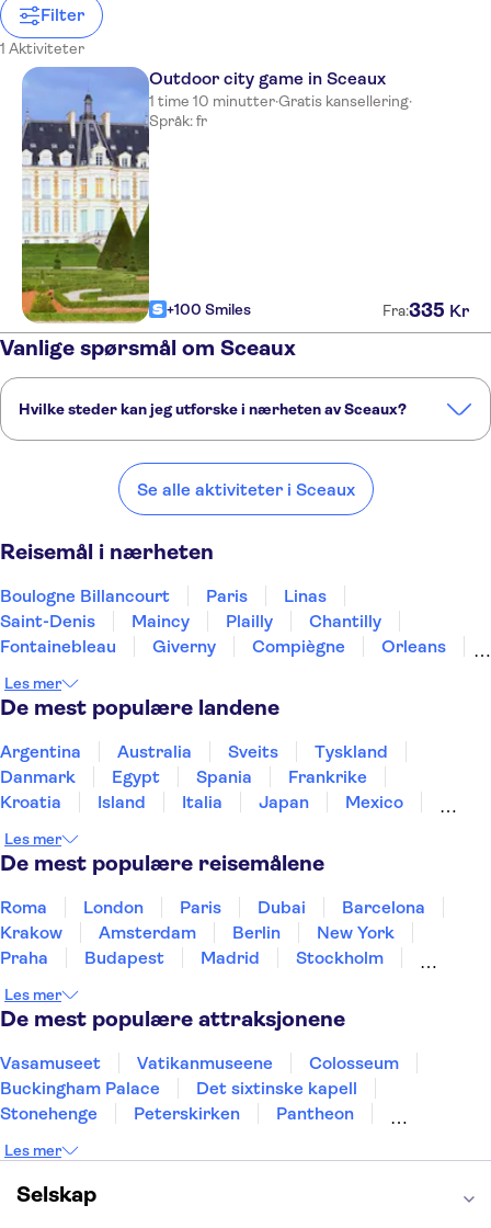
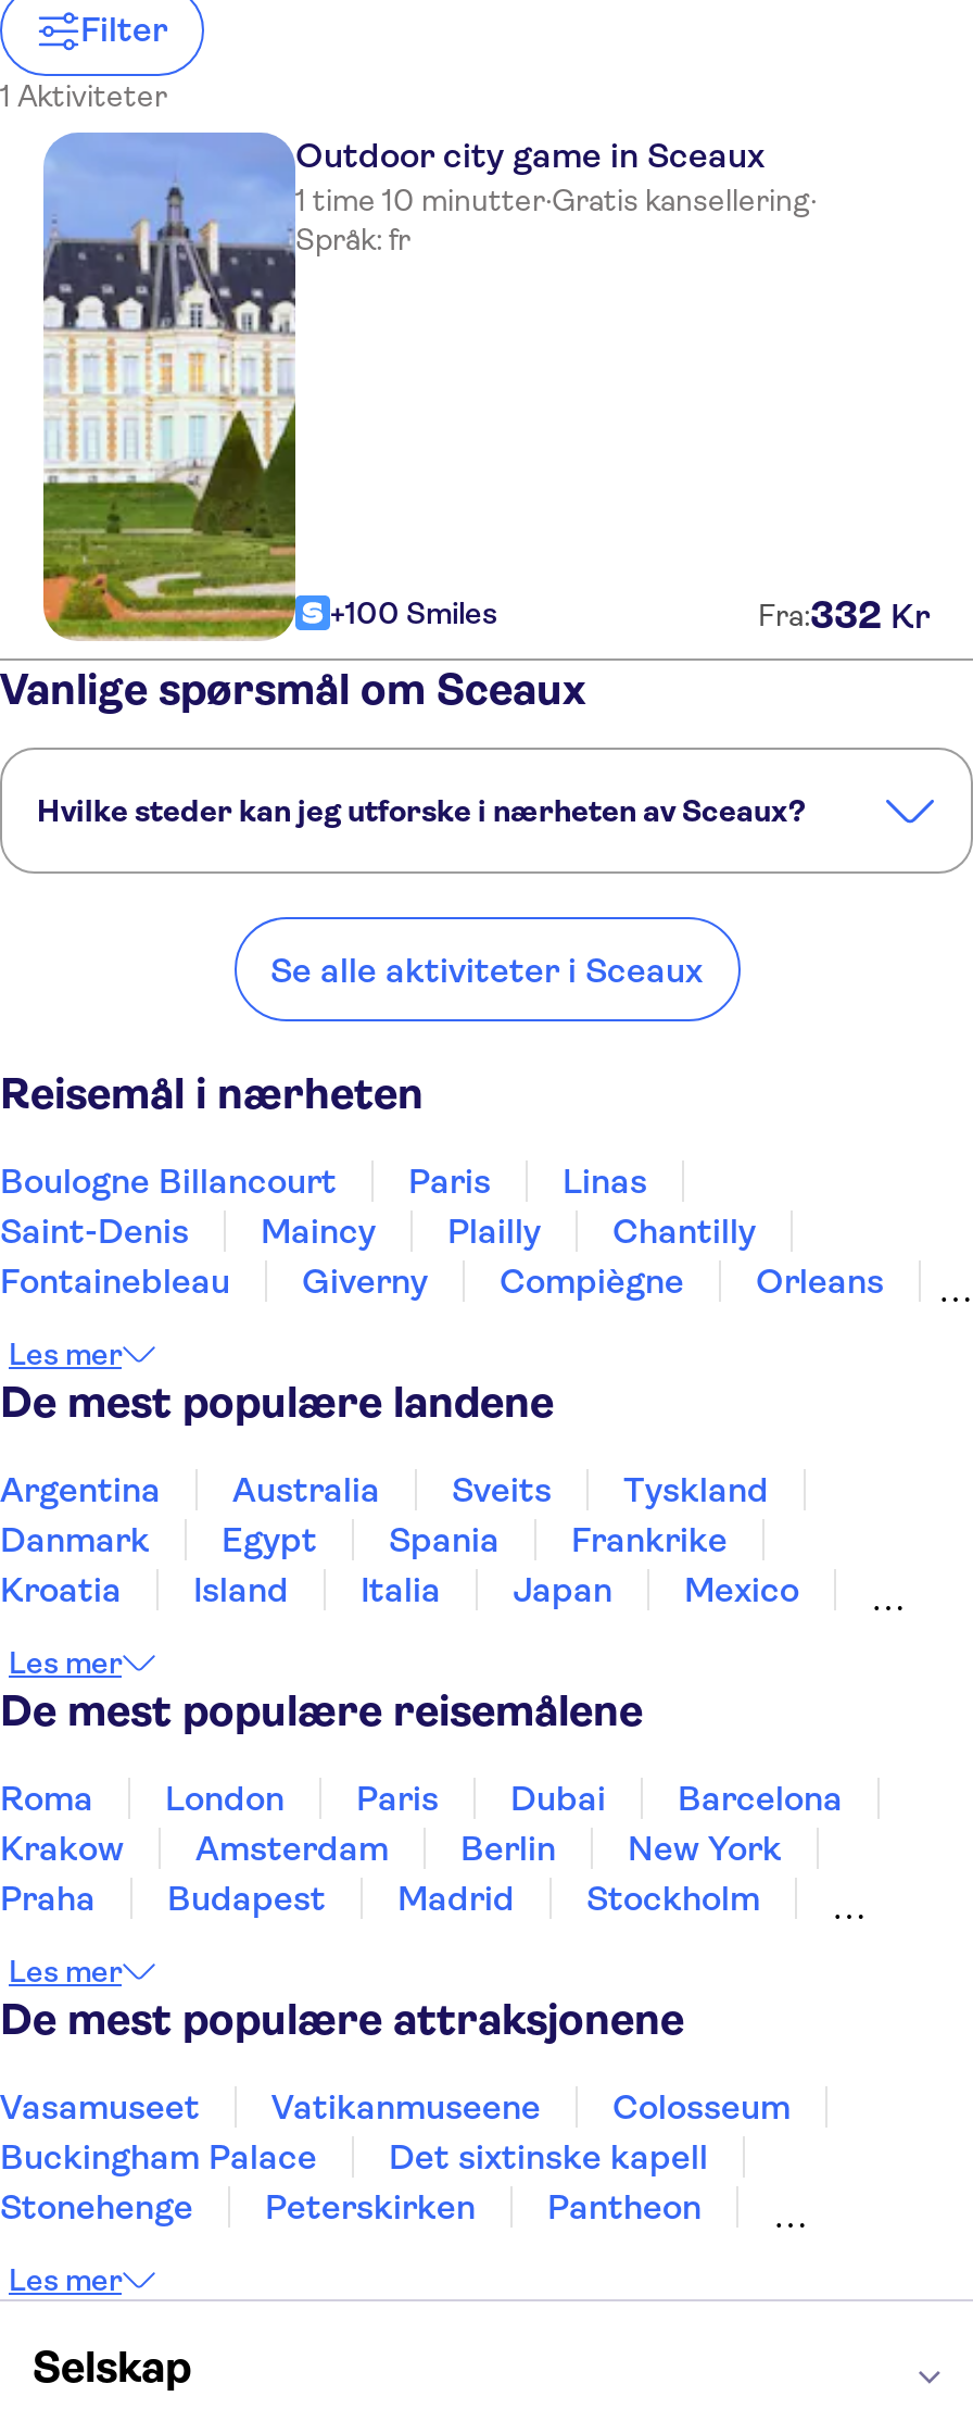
[382,299,469,321] Fra:335 Kr -> [758,593,930,637] Fra:332 Kr

